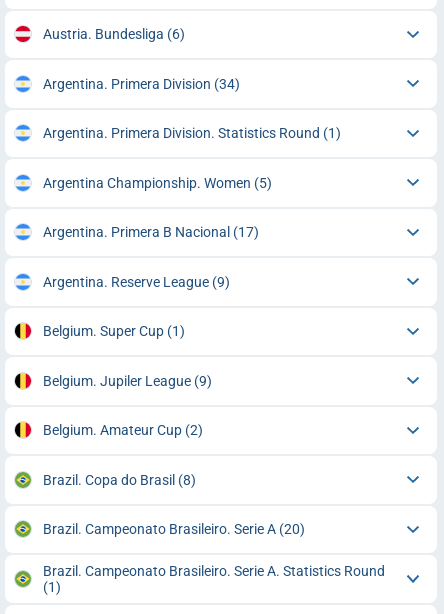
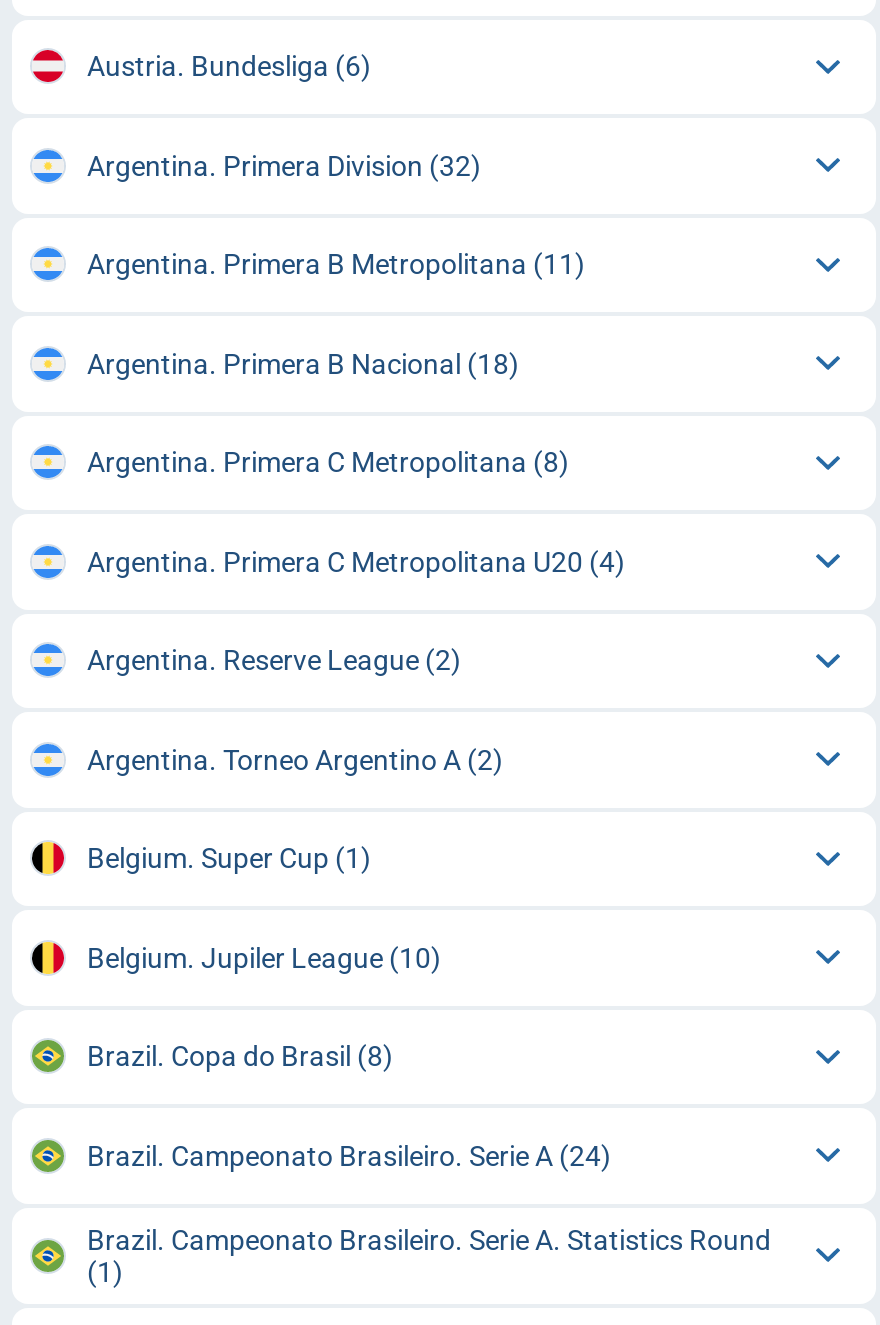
[42,76,340,290] Argentina. Primera Division (34) | Argentina. Primera Division. Statistics Round (1) | Argentina Championship. Women (5) | Argentina. Primera B Nacional (17) | Argentina. Reserve League (9) -> [87,150,625,776] Argentina. Primera Division (32) | Argentina. Primera B Metropolitana (11) | Argentina. Primera B Nacional (18) | Argentina. Primera C Metropolitana (8) | Argentina. Primera C Metropolitana U20 (4) | Argentina. Reserve League (2) | Argentina. Torneo Argentino A (2)
moved [42,323,184,339] -> [87,842,371,874]: Belgium. Super Cup (1)
[42,373,211,438] Belgium. Jupiler League (9) | Belgium. Amateur Cup (2) -> [87,942,441,974] Belgium. Jupiler League (10)
[42,521,304,537] Brazil. Campeonato Brasileiro. Serie A (20) -> [87,1140,611,1172] Brazil. Campeonato Brasileiro. Serie A (24)

